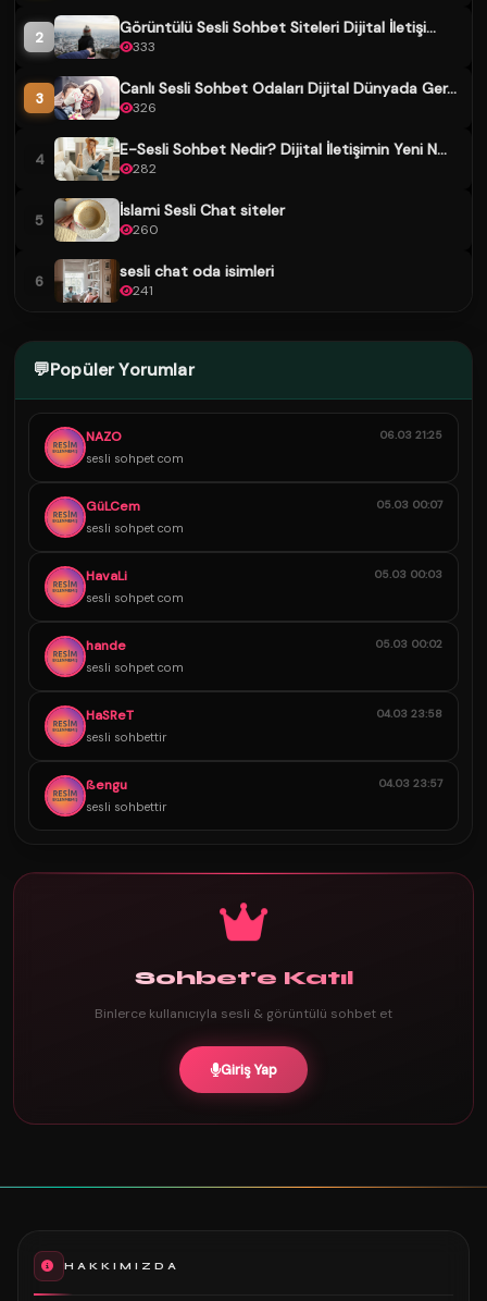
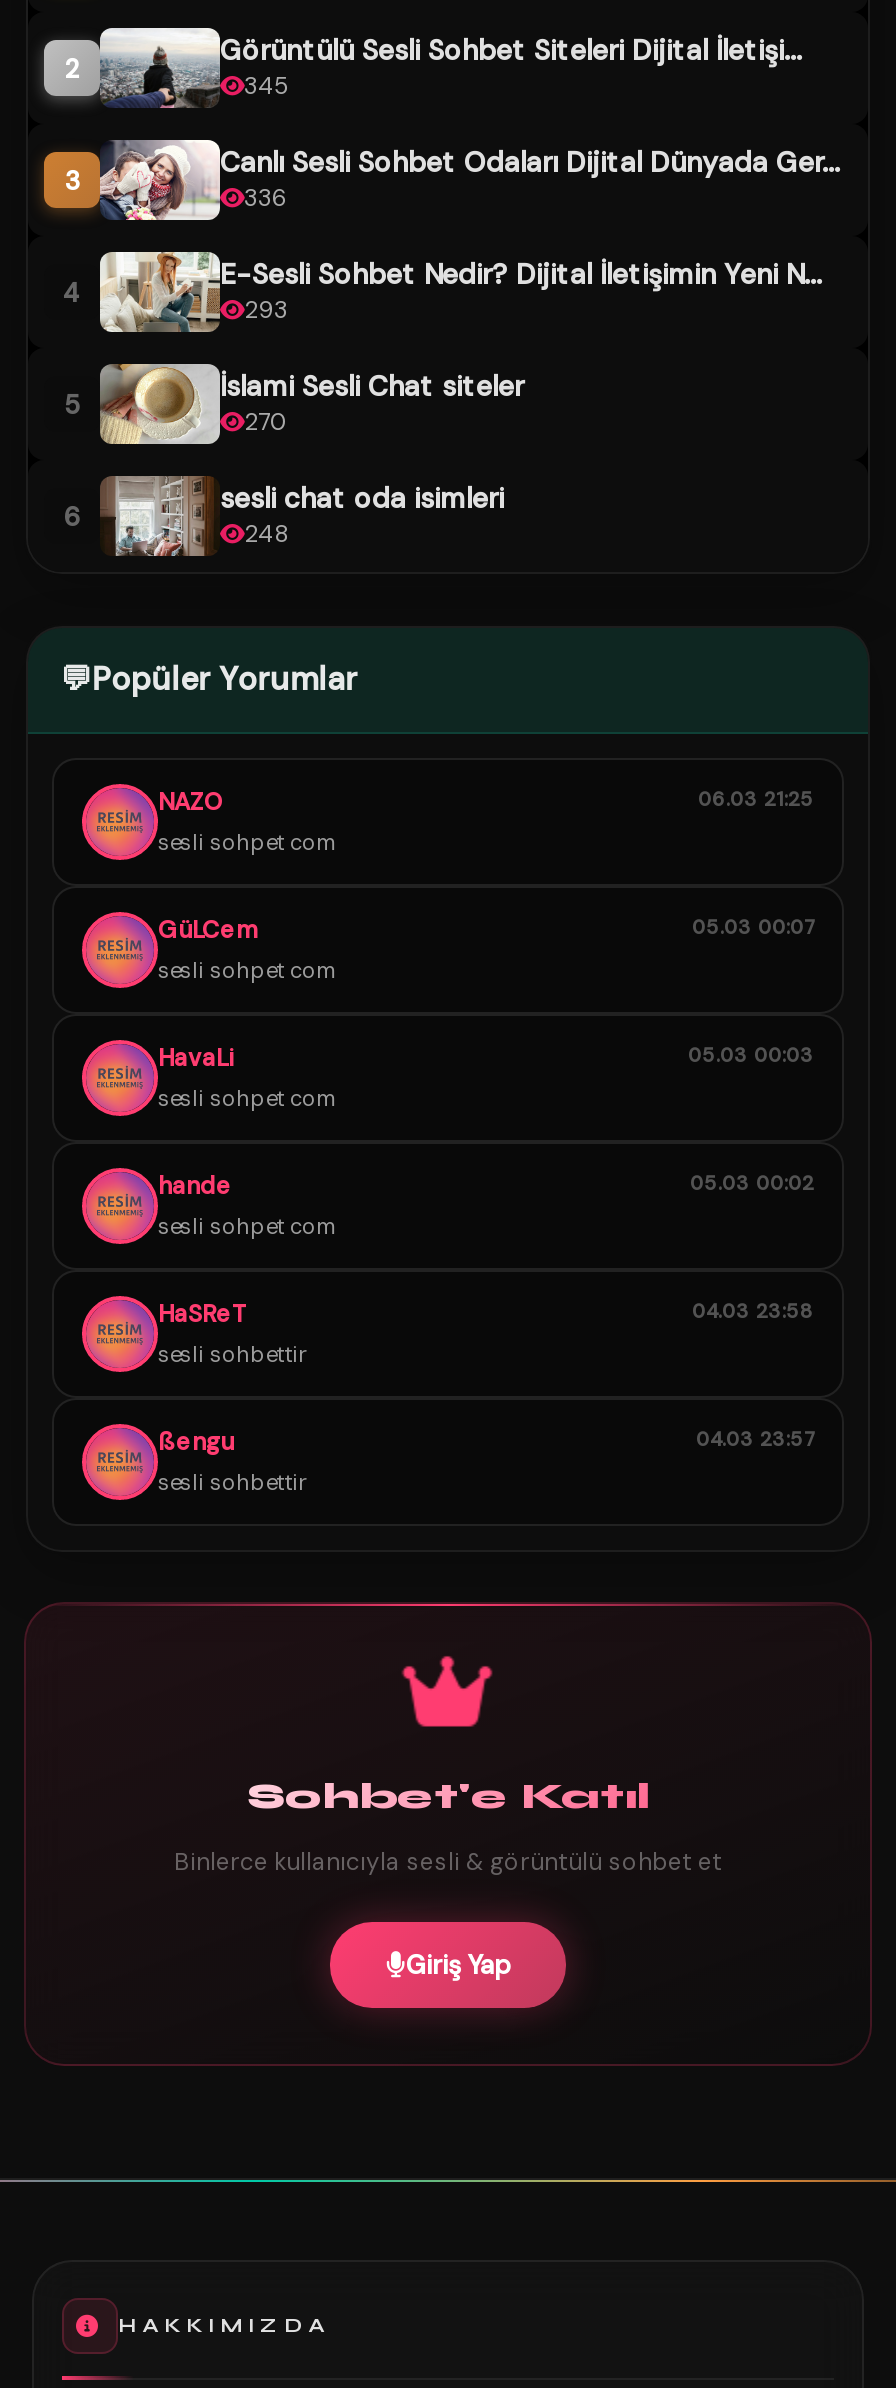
[133,39,155,56] 333 -> [244,71,290,103] 345
[133,100,157,117] 326 -> [244,183,288,215] 336
[133,161,157,178] 282 -> [244,295,288,327] 293
[133,222,159,239] 260 -> [244,407,288,439] 270
[133,283,153,300] 241 -> [244,519,290,551] 248

